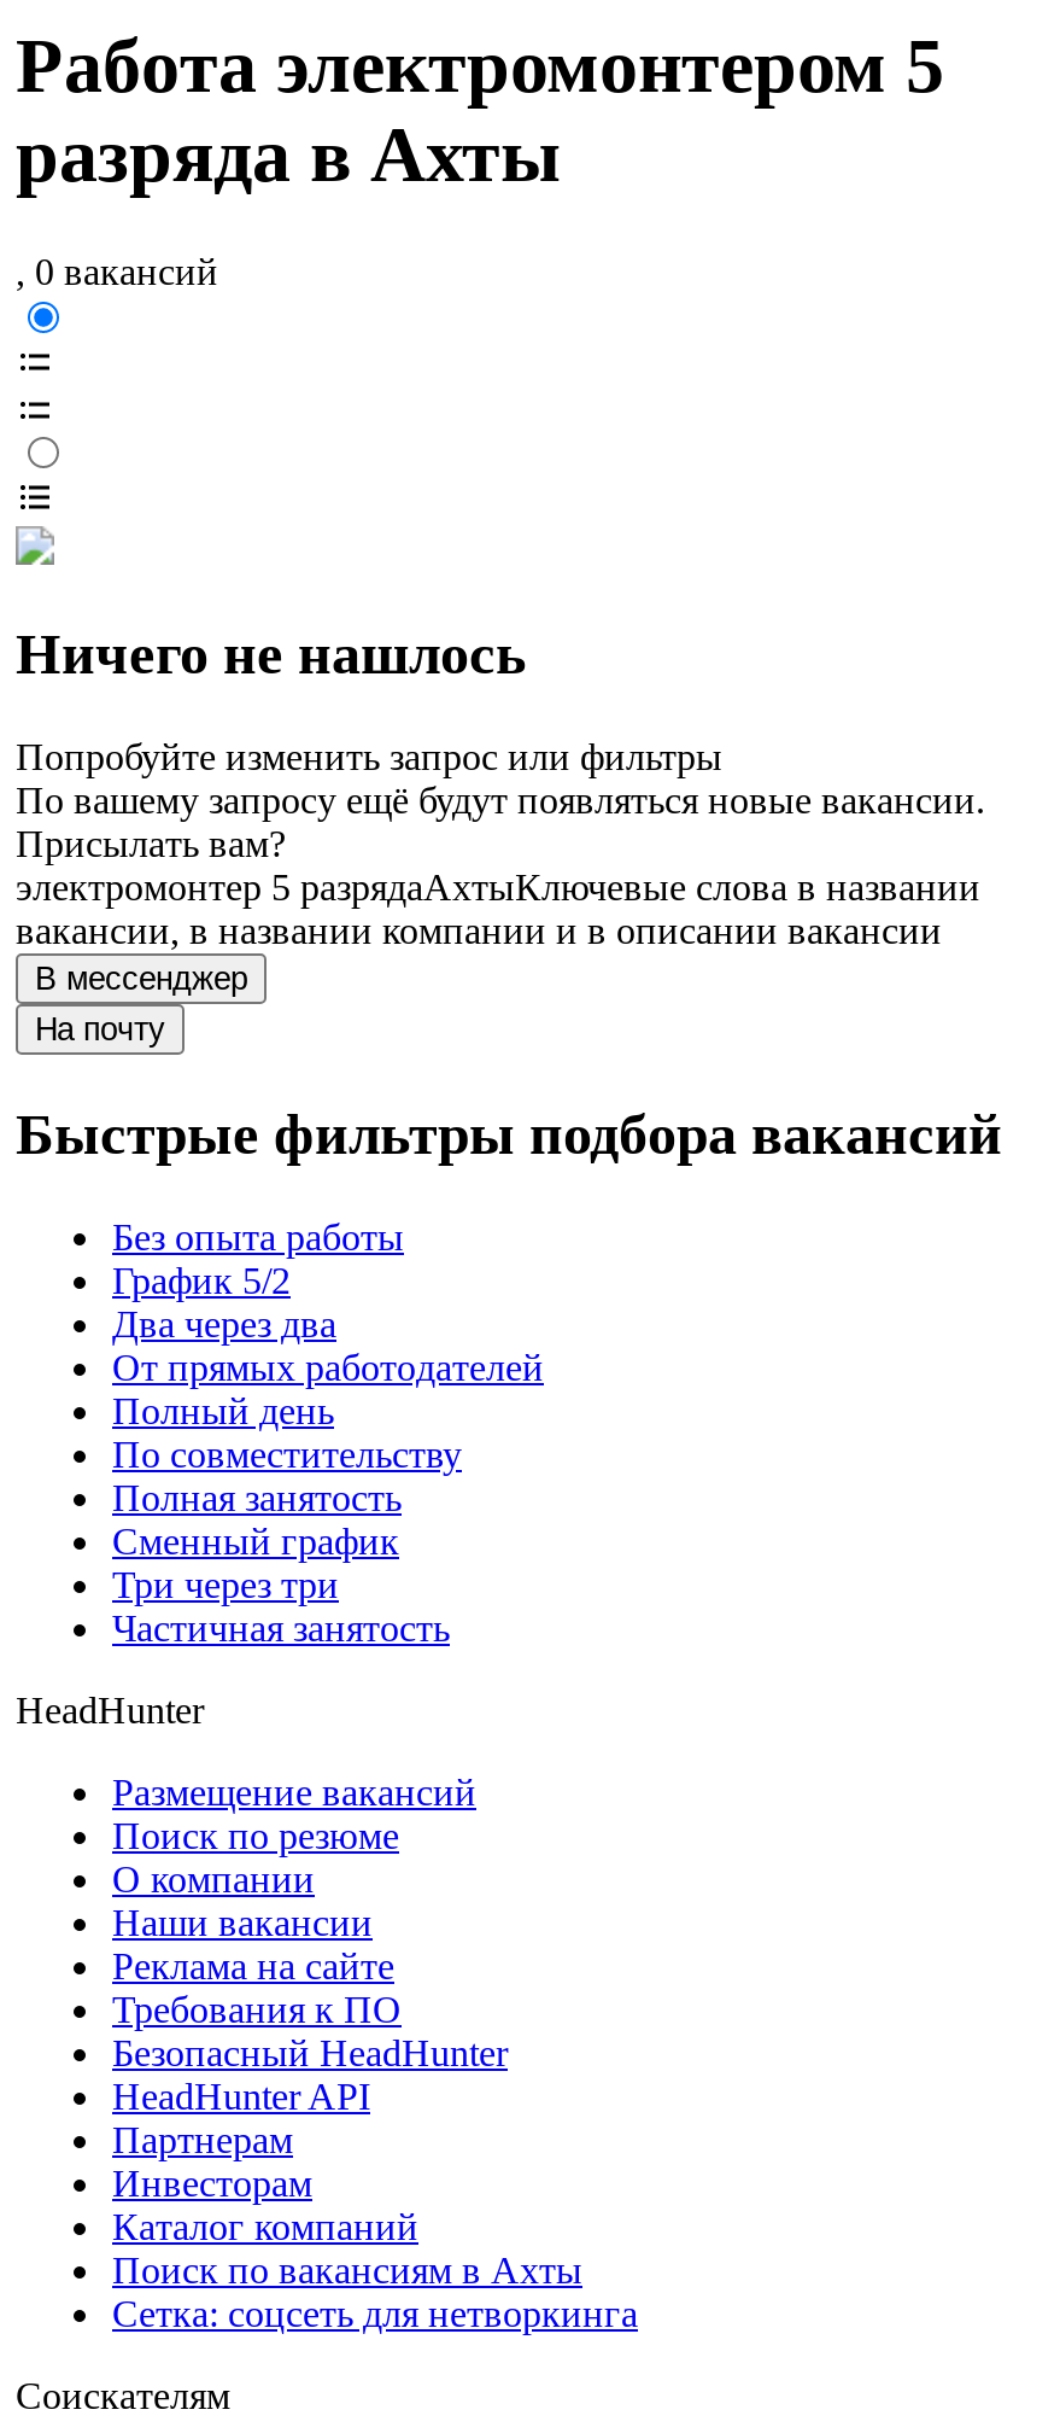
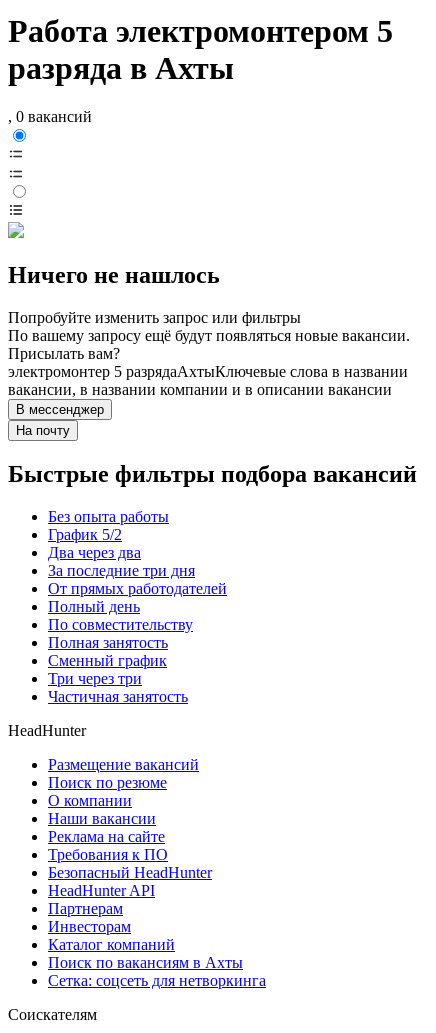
none -> [48,562,195,579] За последние три дня

